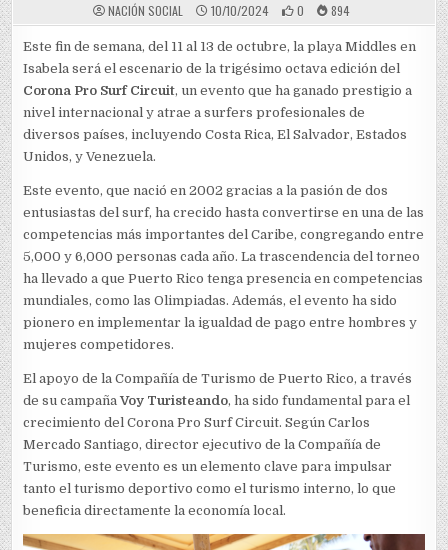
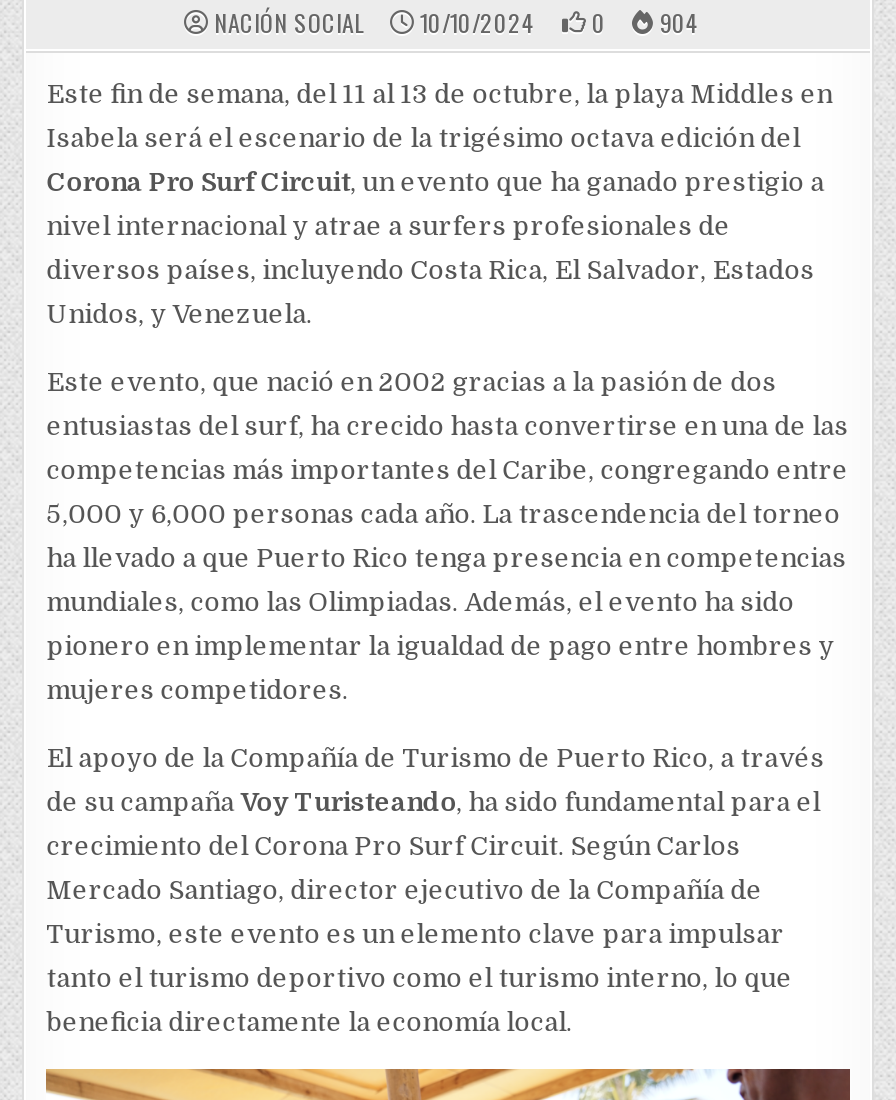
[107,2,349,19] NACIÓN SOCIAL 10/10/2024 0 894 -> [214,5,700,39] NACIÓN SOCIAL 10/10/2024 0 904

